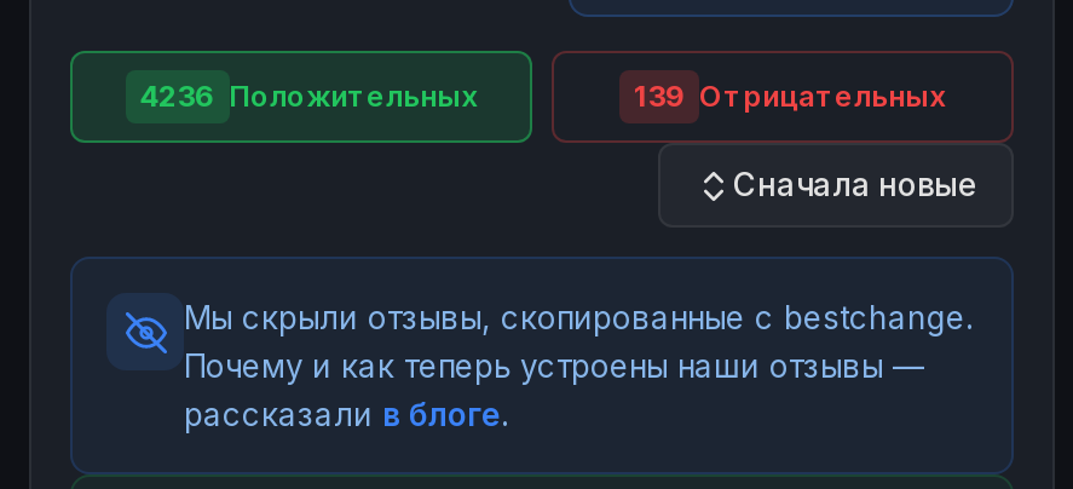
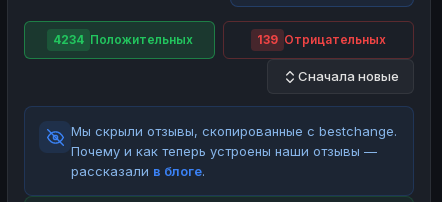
[139,77,478,114] 4236 Положительных -> [52,32,192,47] 4234 Положительных

